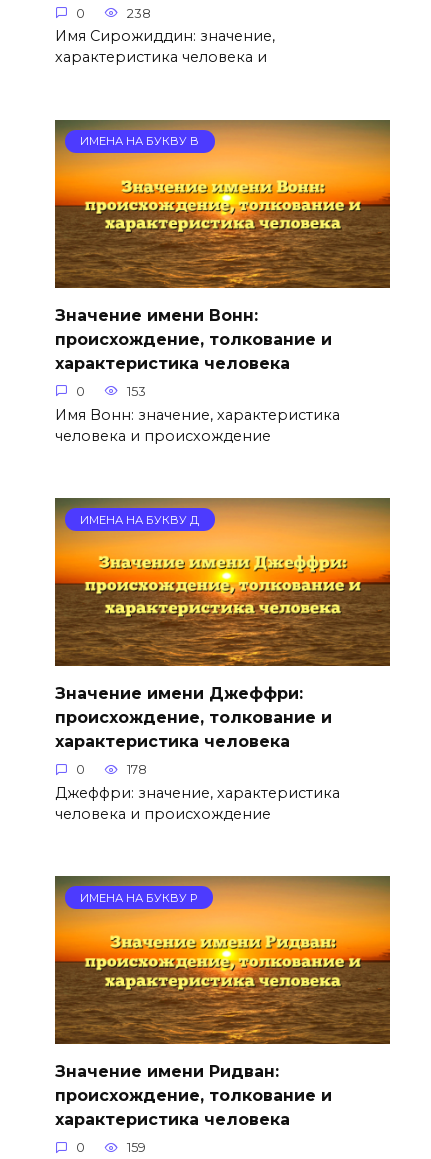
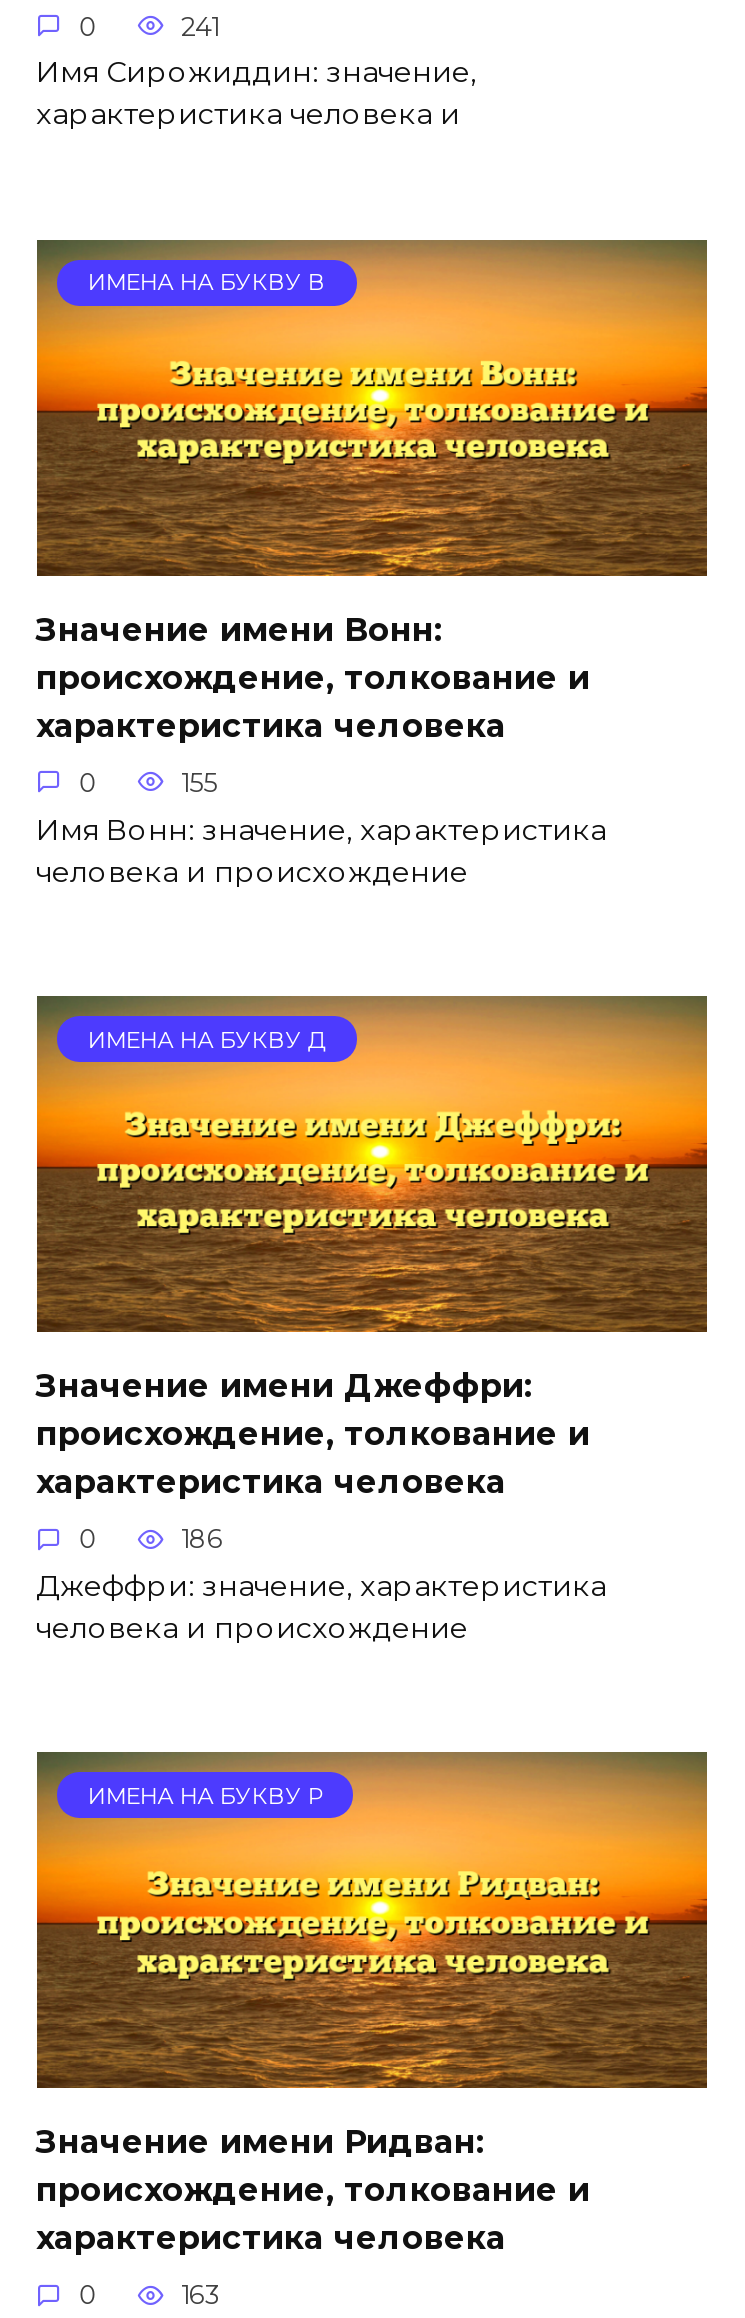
[127,6,151,21] 238 -> [181,11,219,41] 241
[127,384,146,399] 153 -> [181,768,217,798] 155
[127,762,147,777] 178 -> [181,1524,223,1554] 186
[127,1140,146,1155] 159 -> [181,2281,221,2311] 163

